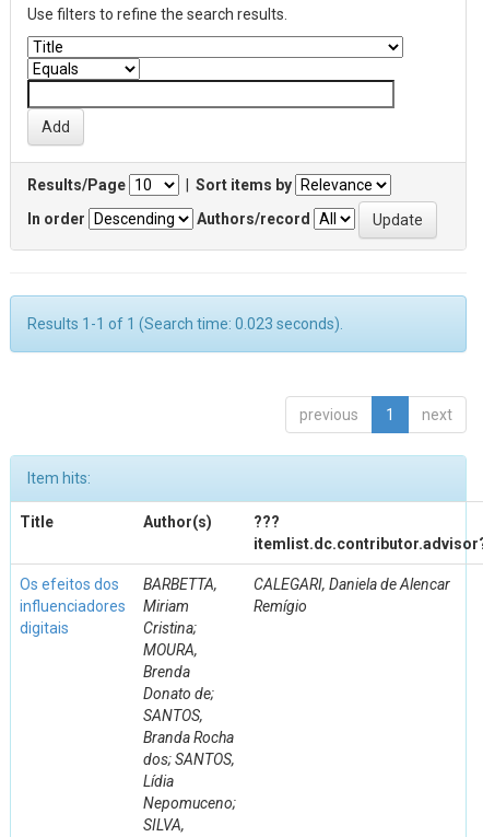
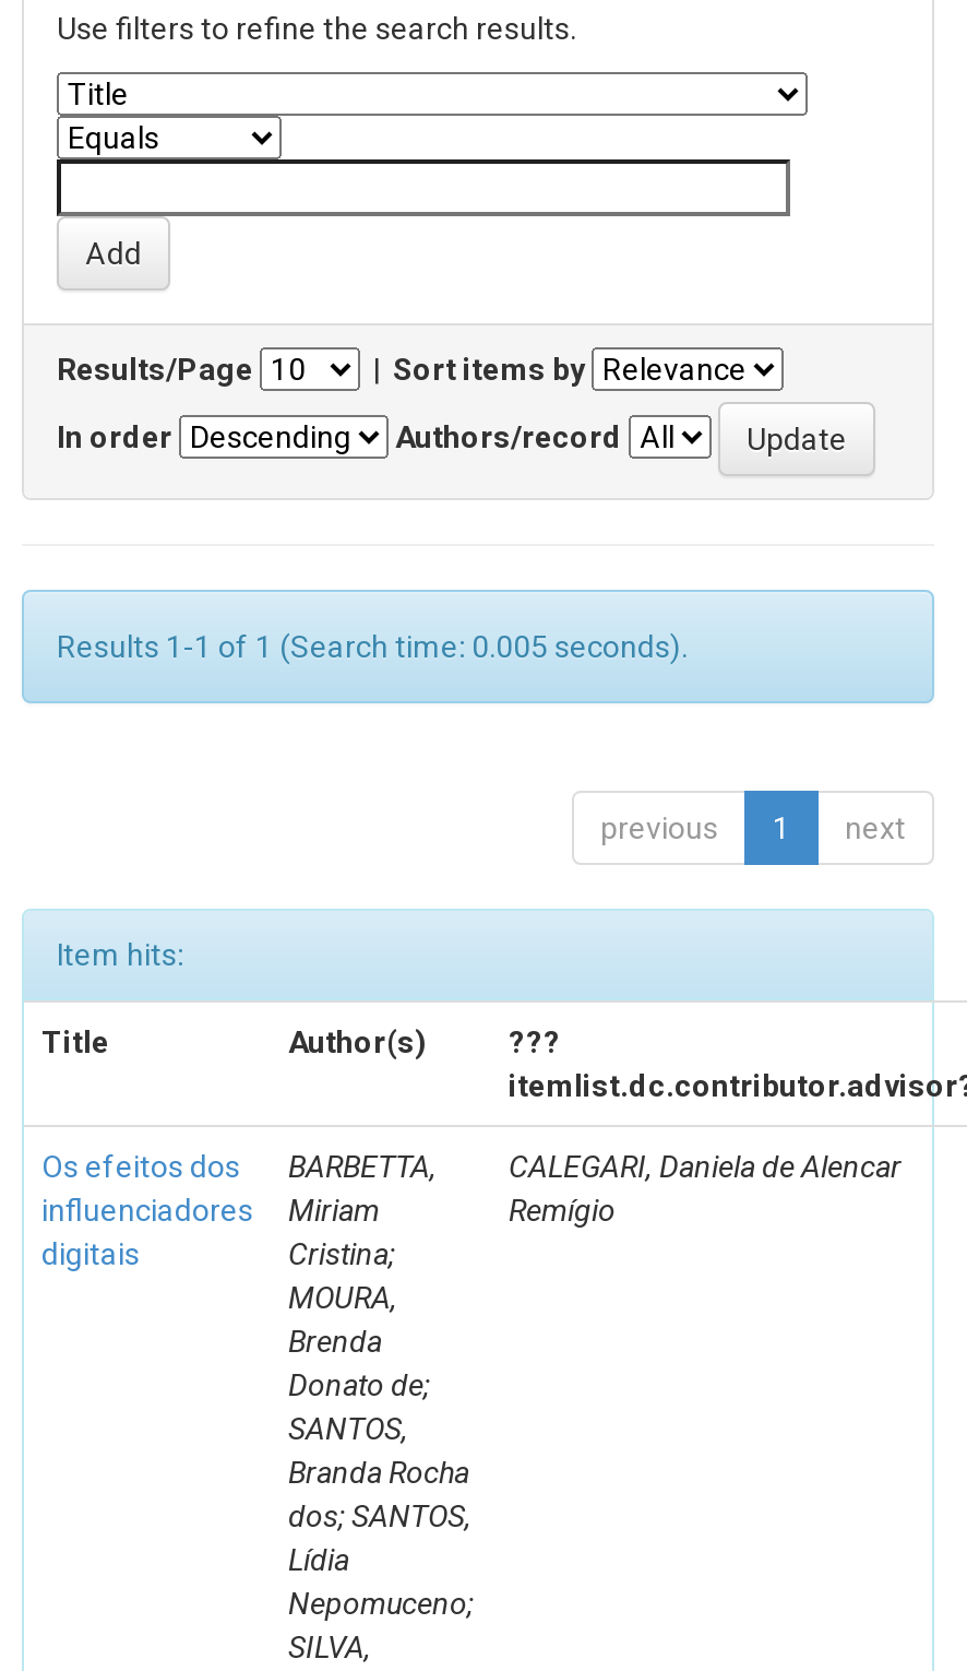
[27,315,343,333] Results 1-1 of 1 (Search time: 0.023 seconds). -> [57,629,688,664] Results 1-1 of 1 (Search time: 0.005 seconds).

